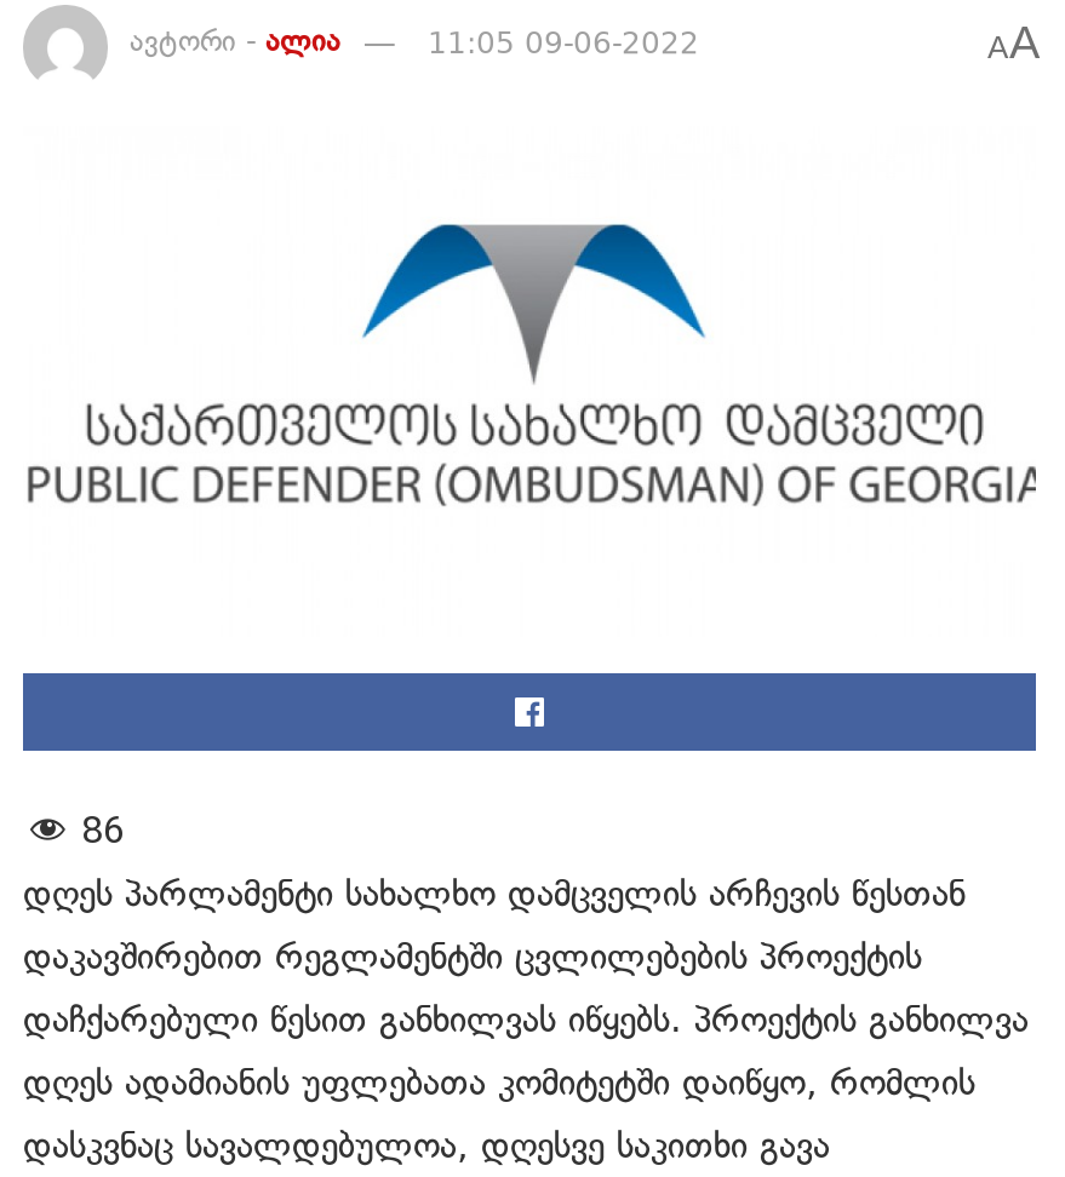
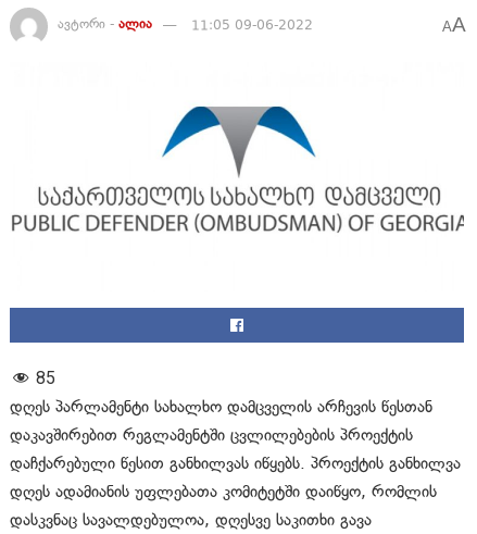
[81,807,125,853] 86 -> [36,368,55,388] 85

